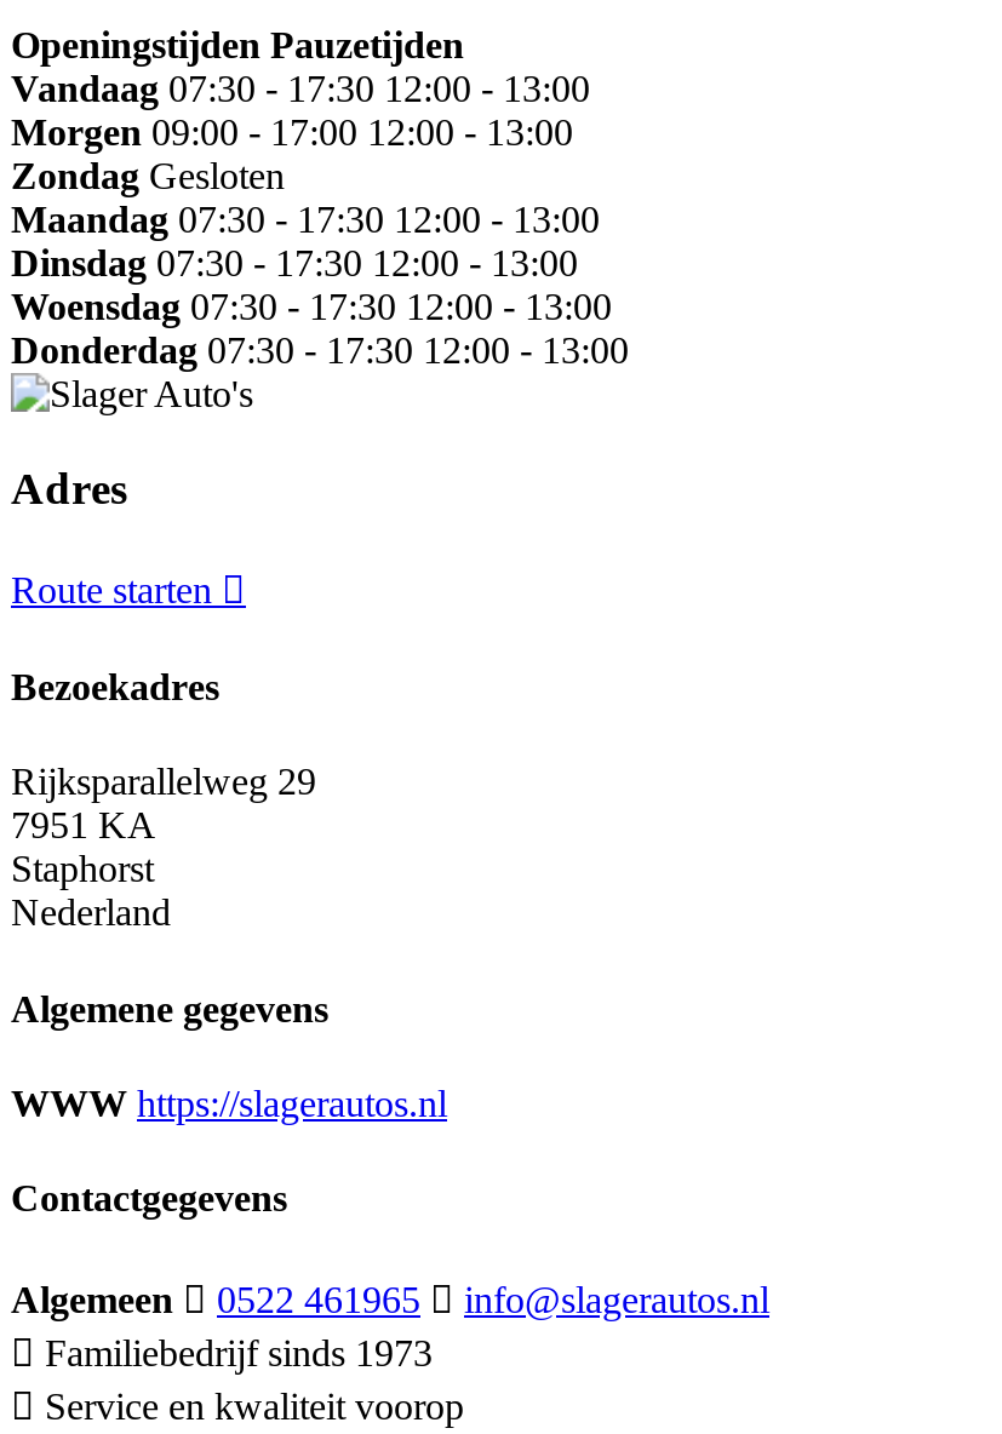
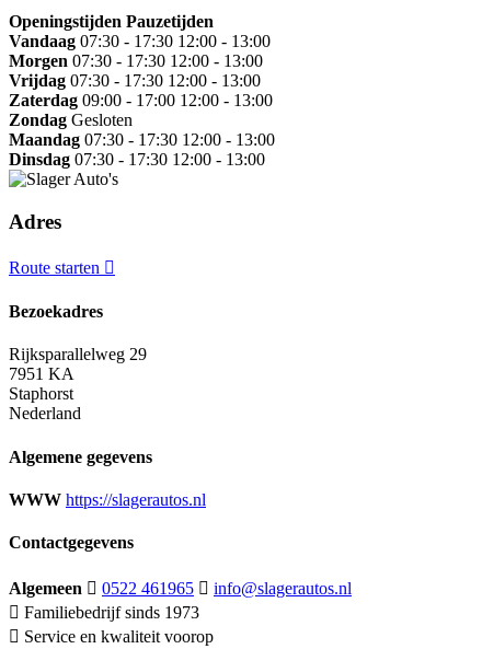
[11,112,573,153] Morgen09:00 - 17:00 12:00 - 13:00 -> [9,52,273,110] Morgen 07:30 - 17:30 12:00 - 13:00 | Vrijdag 07:30 - 17:30 12:00 - 13:00 | Zaterdag 09:00 - 17:00 12:00 - 13:00
moved [11,156,600,284] -> [9,111,275,169]: Zondag Gesloten | Maandag 07:30 - 17:30 12:00 - 13:00 | Dinsdag 07:30 - 17:30 12:00 - 13:00
[11,287,629,371] Woensdag 07:30 - 17:30 12:00 - 13:00 | Donderdag 07:30 - 17:30 12:00 - 13:00 -> none

